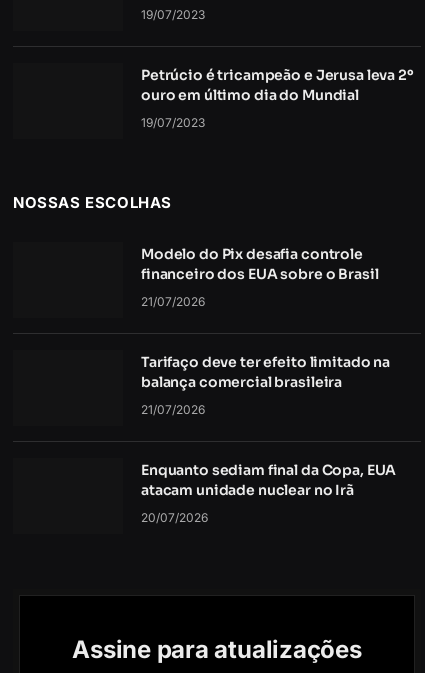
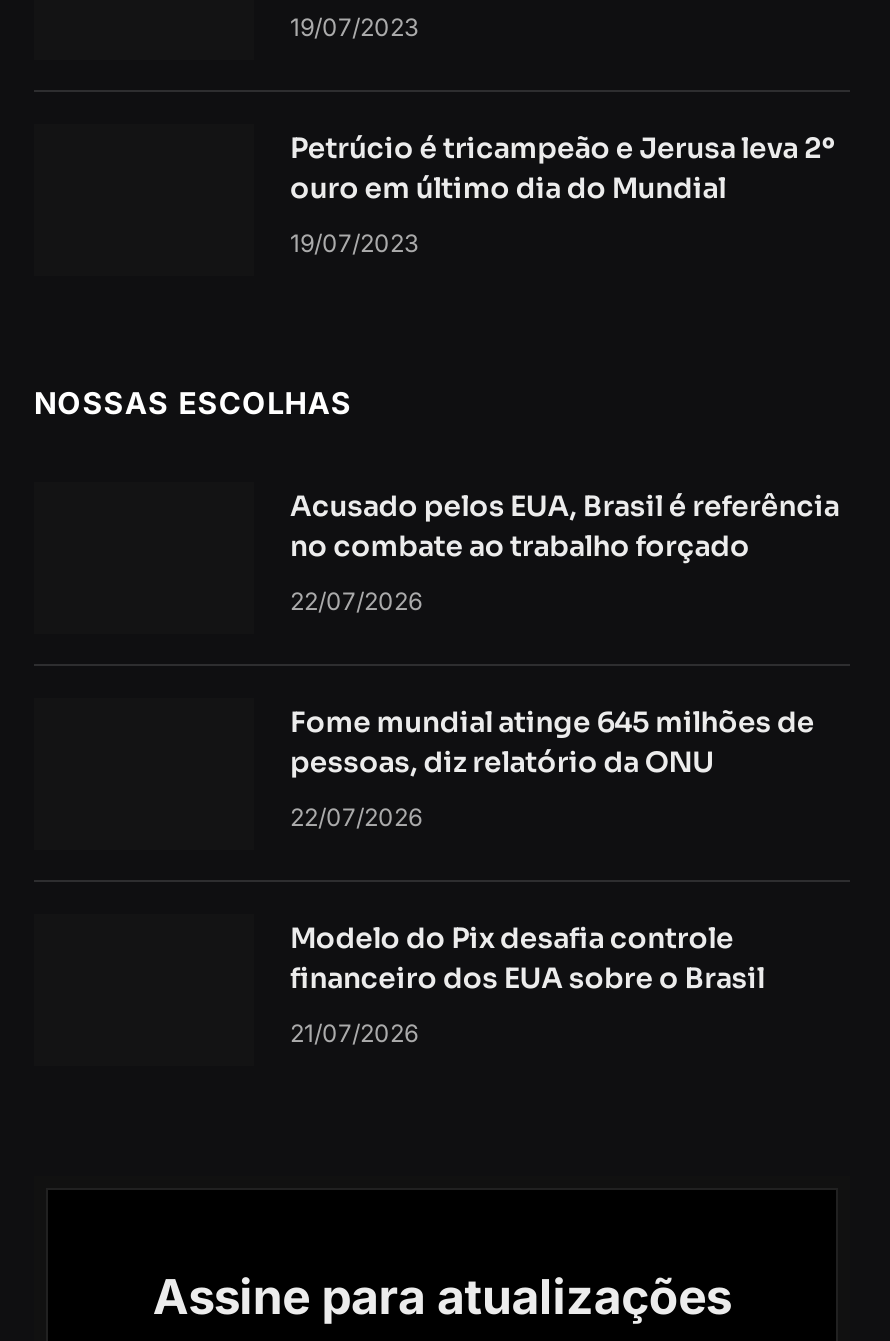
none -> [290,487,839,831] Acusado pelos EUA, Brasil é referência | no combate ao trabalho forçado | 22/07/2026 | Fome mundial atinge 645 milhões de | pessoas, diz relatório da ONU | 22/07/2026
moved [141,244,378,308] -> [290,919,765,1047]: Modelo do Pix desafia controle | financeiro dos EUA sobre o Brasil | 21/07/2026
[141,352,396,524] Tarifaço deve ter efeito limitado na | balança comercial brasileira | 21/07/2026 | Enquanto sediam final da Copa, EUA | atacam unidade nuclear no Irã | 20/07/2026 -> none

